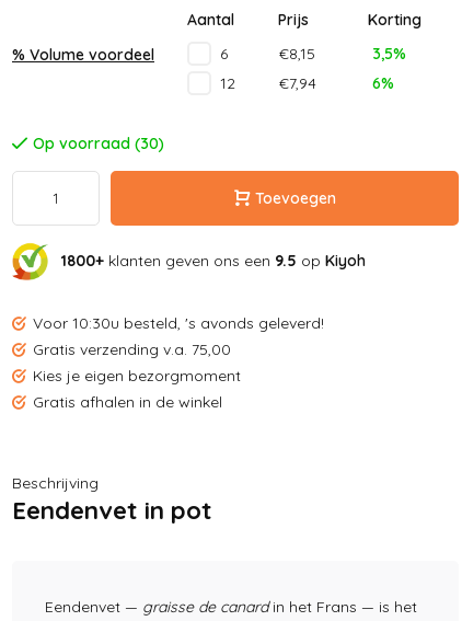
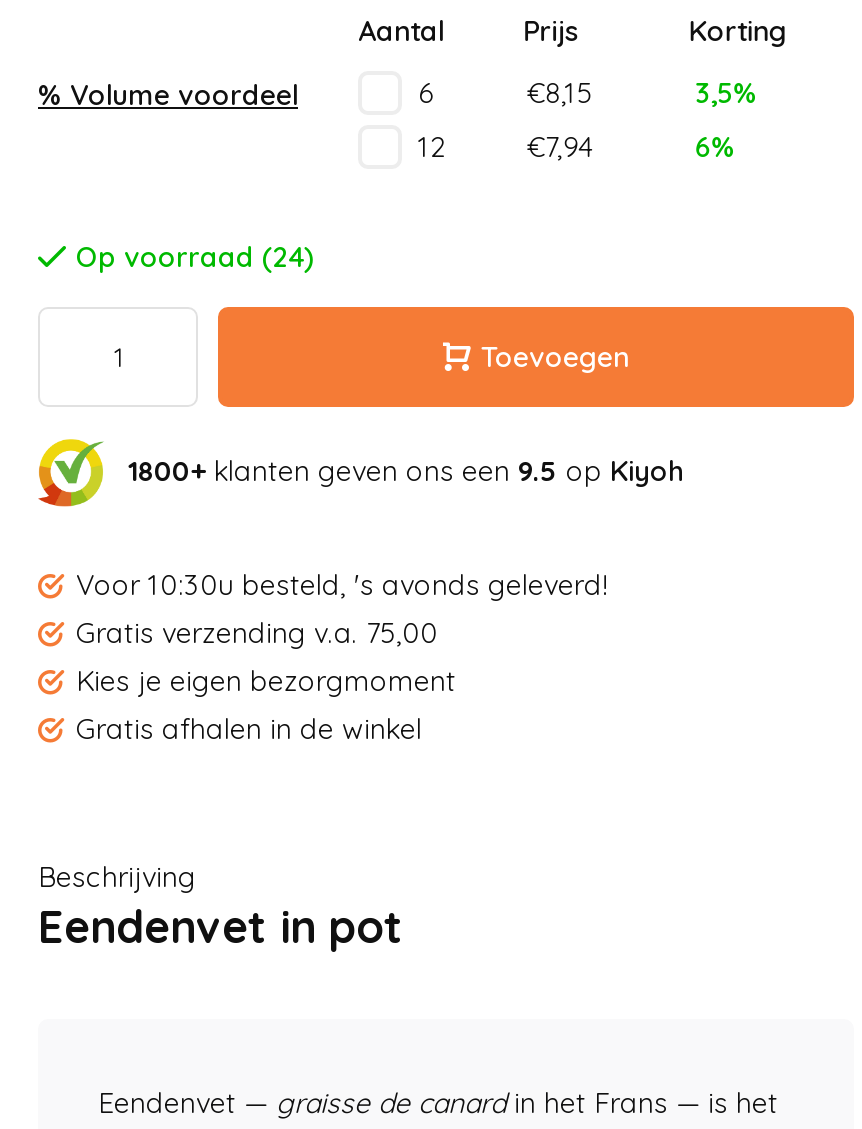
[33,134,164,153] Op voorraad (30) -> [76,239,314,275] Op voorraad (24)

